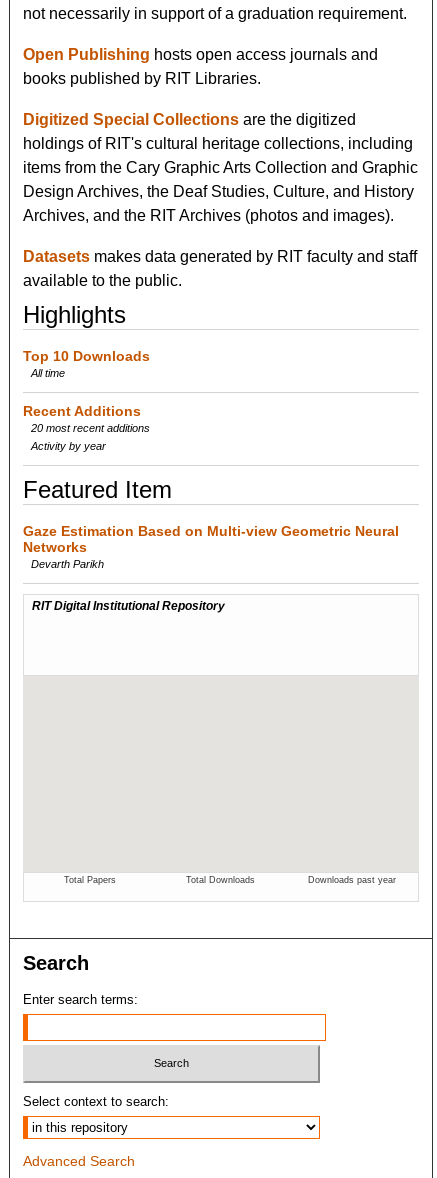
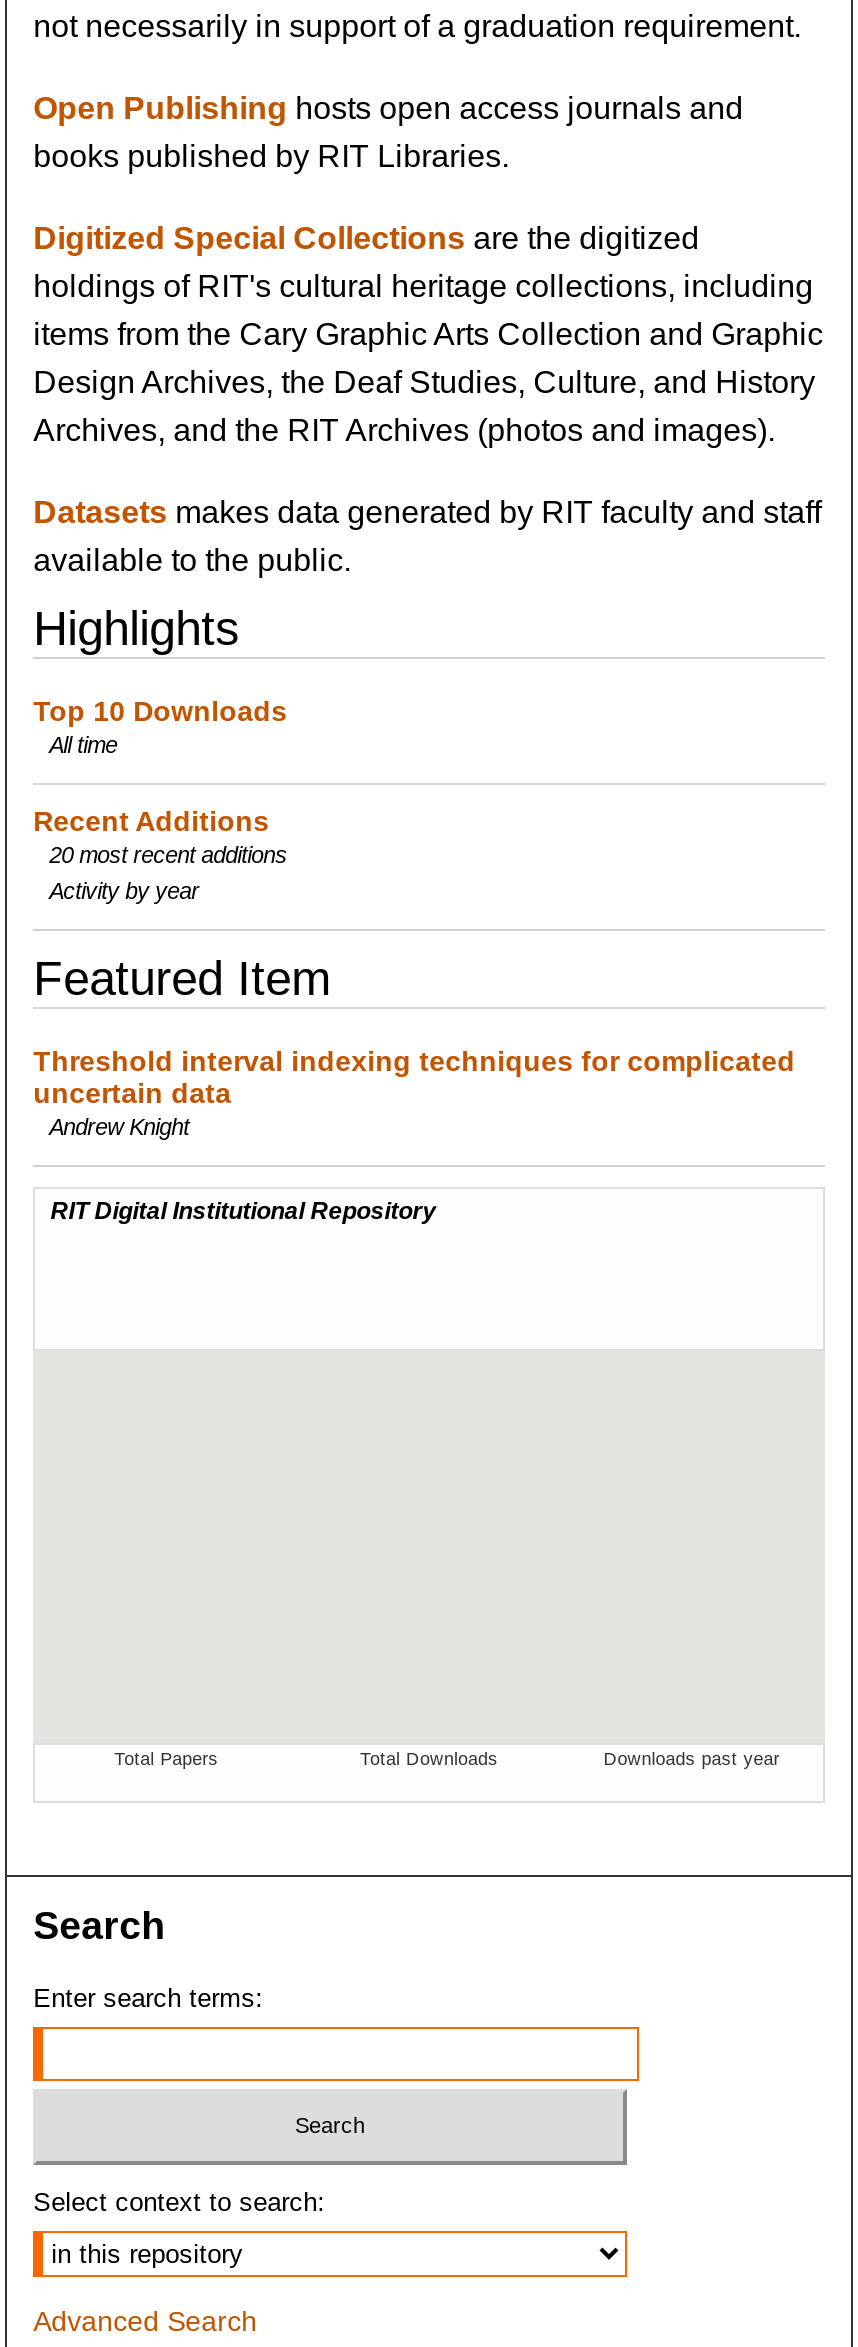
[23,523,399,570] Gaze Estimation Based on Multi-view Geometric Neural | Networks | Devarth Parikh -> [33,1045,795,1139] Threshold interval indexing techniques for complicated | uncertain data | Andrew Knight

